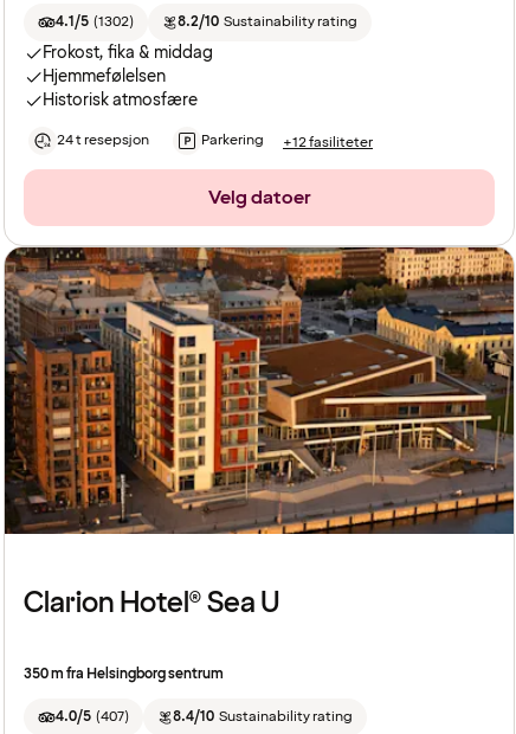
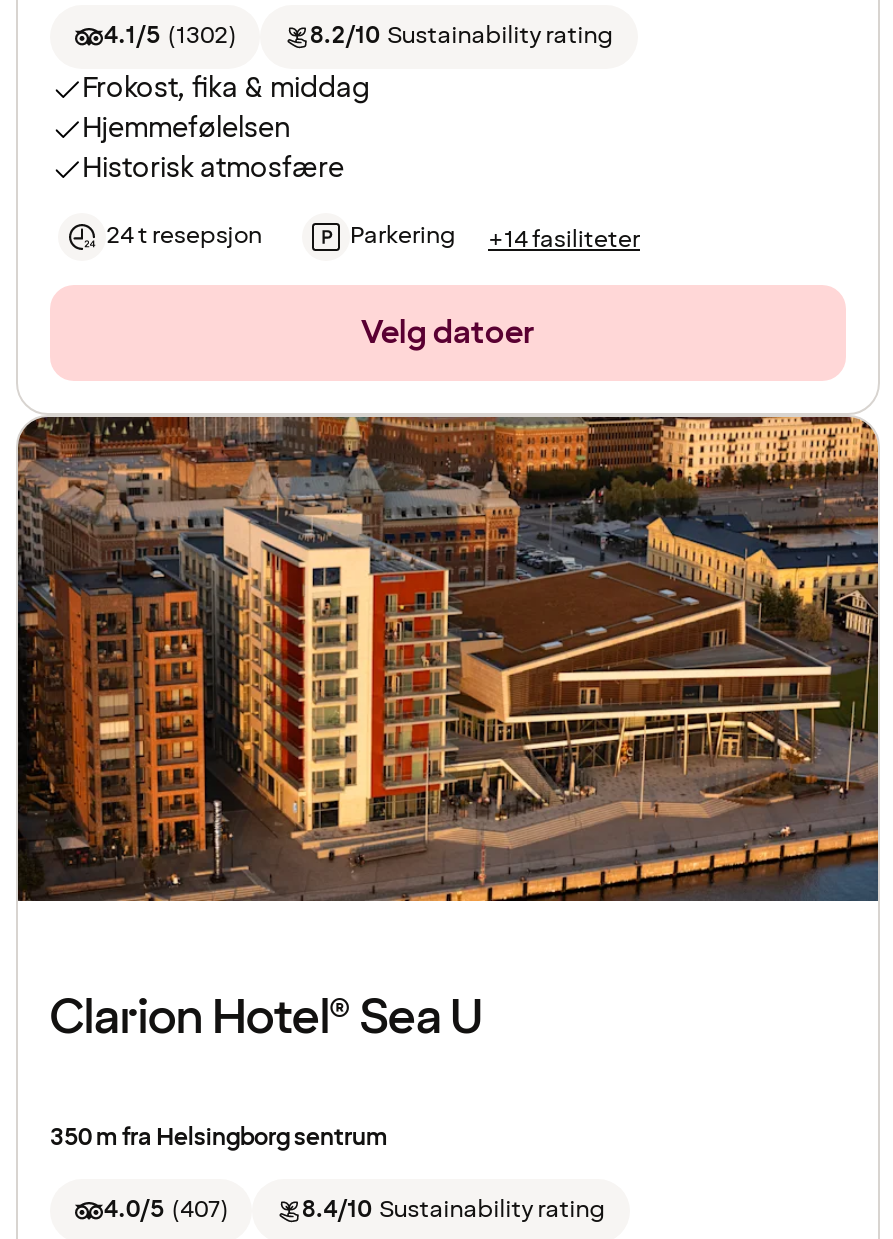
[201,130,373,152] Parkering +12 fasiliteter -> [350,219,640,256] Parkering +14 fasiliteter

